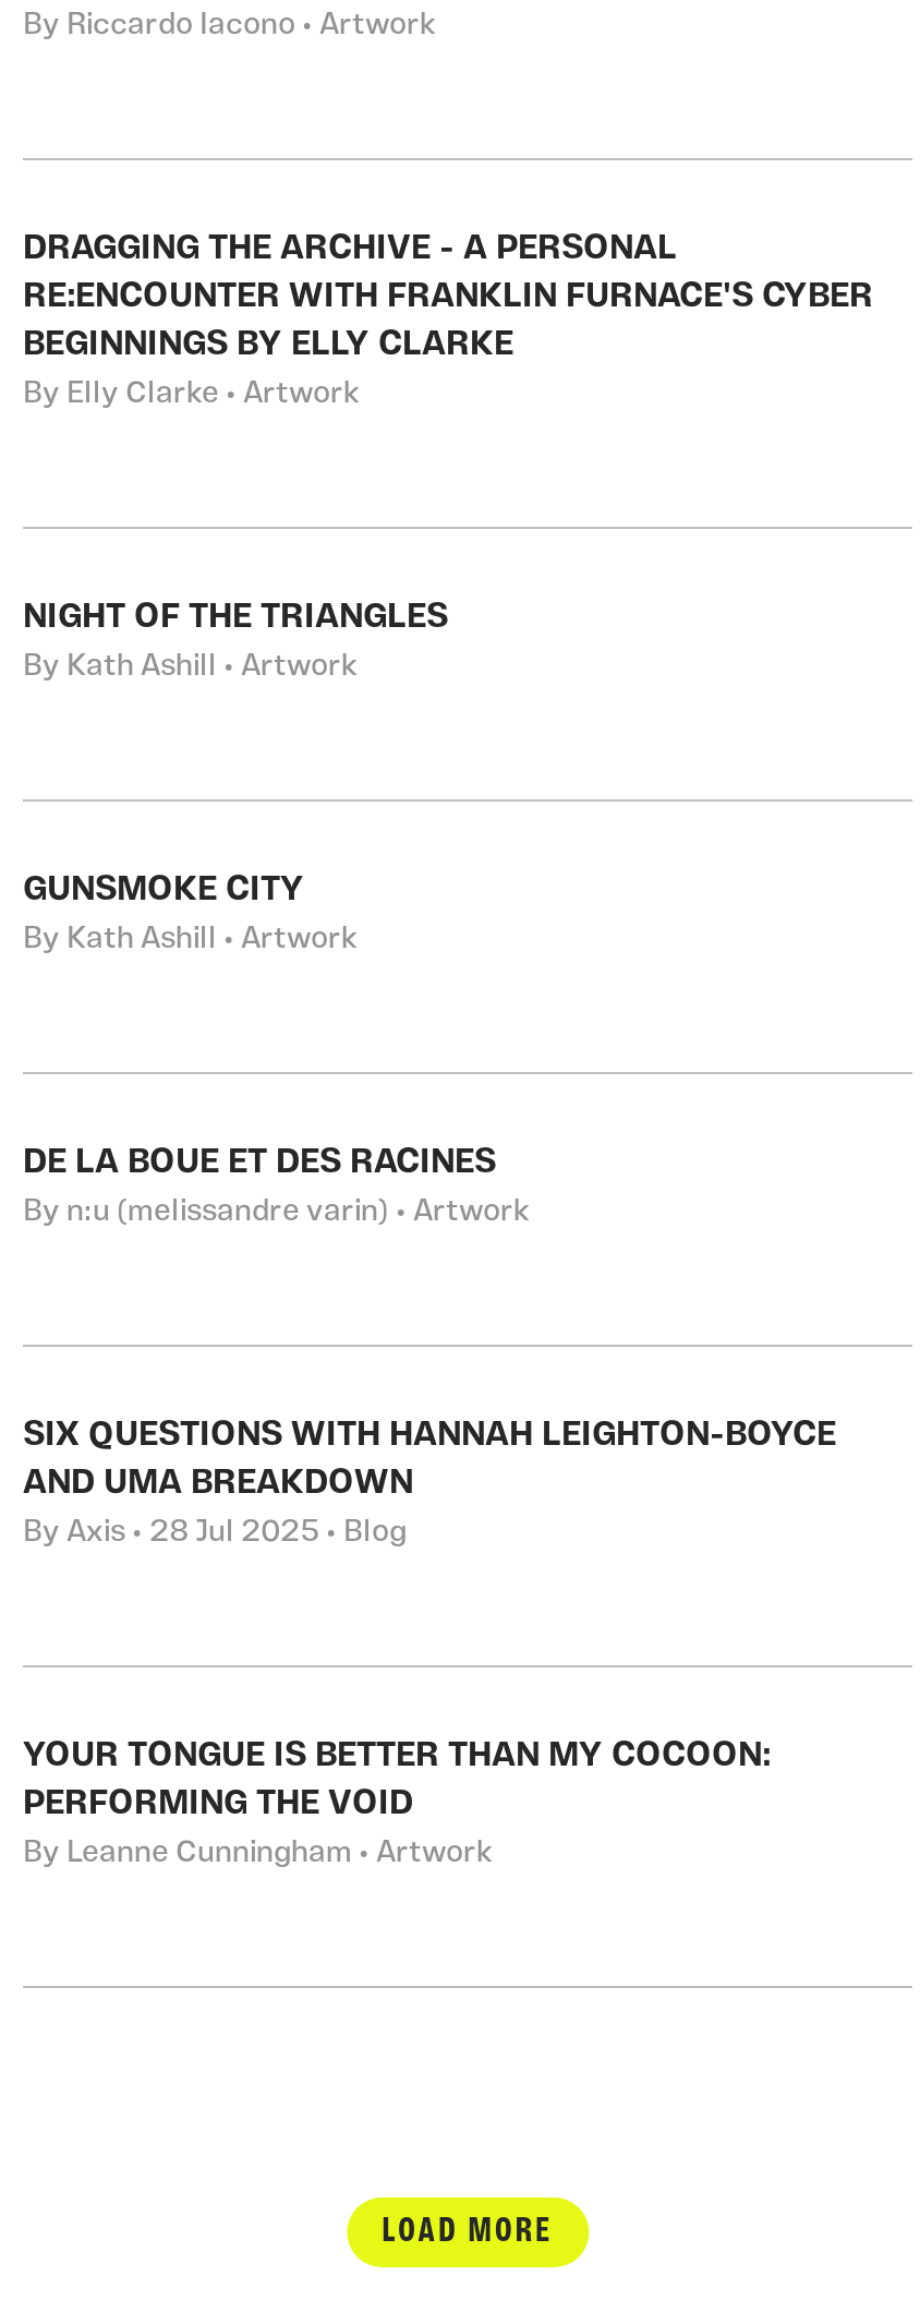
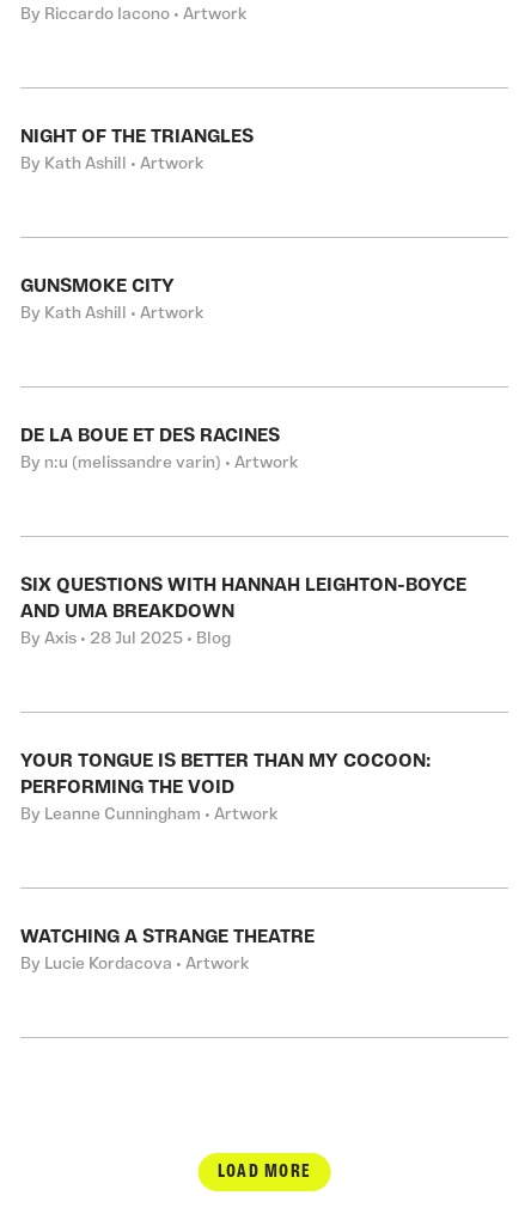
[23,232,873,411] DRAGGING THE ARCHIVE - A PERSONAL | RE:ENCOUNTER WITH FRANKLIN FURNACE'S CYBER | BEGINNINGS BY ELLY CLARKE | By Elly Clarke • Artwork -> none
moved [23,601,836,1870] -> [20,128,466,824]: NIGHT OF THE TRIANGLES | By Kath Ashill • Artwork | GUNSMOKE CITY | ... | PERFORMING THE VOID | By Leanne Cunningham • Artwork
none -> [20,928,315,974] WATCHING A STRANGE THEATRE | By Lucie Kordacova • Artwork

